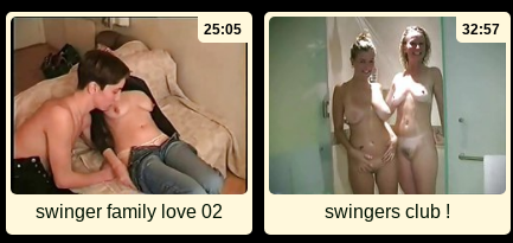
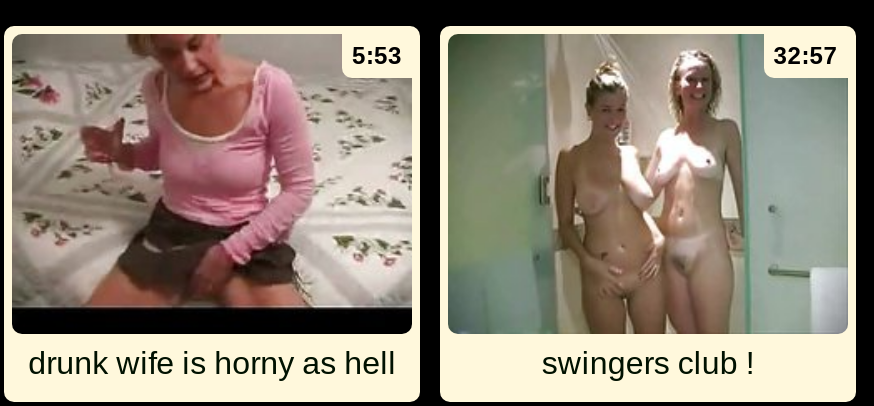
[11,17,249,193] [image] | 25:05 -> [12,34,412,332] [image] | 5:53
[36,202,223,222] swinger family love 02 -> [28,346,396,380] drunk wife is horny as hell

